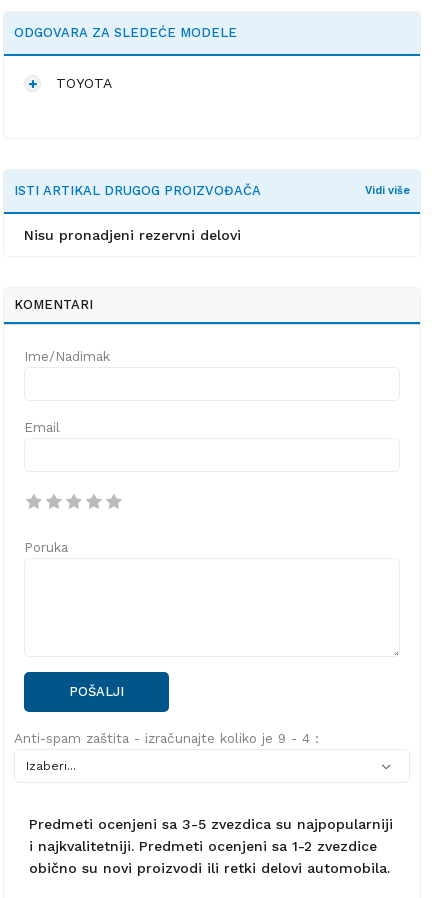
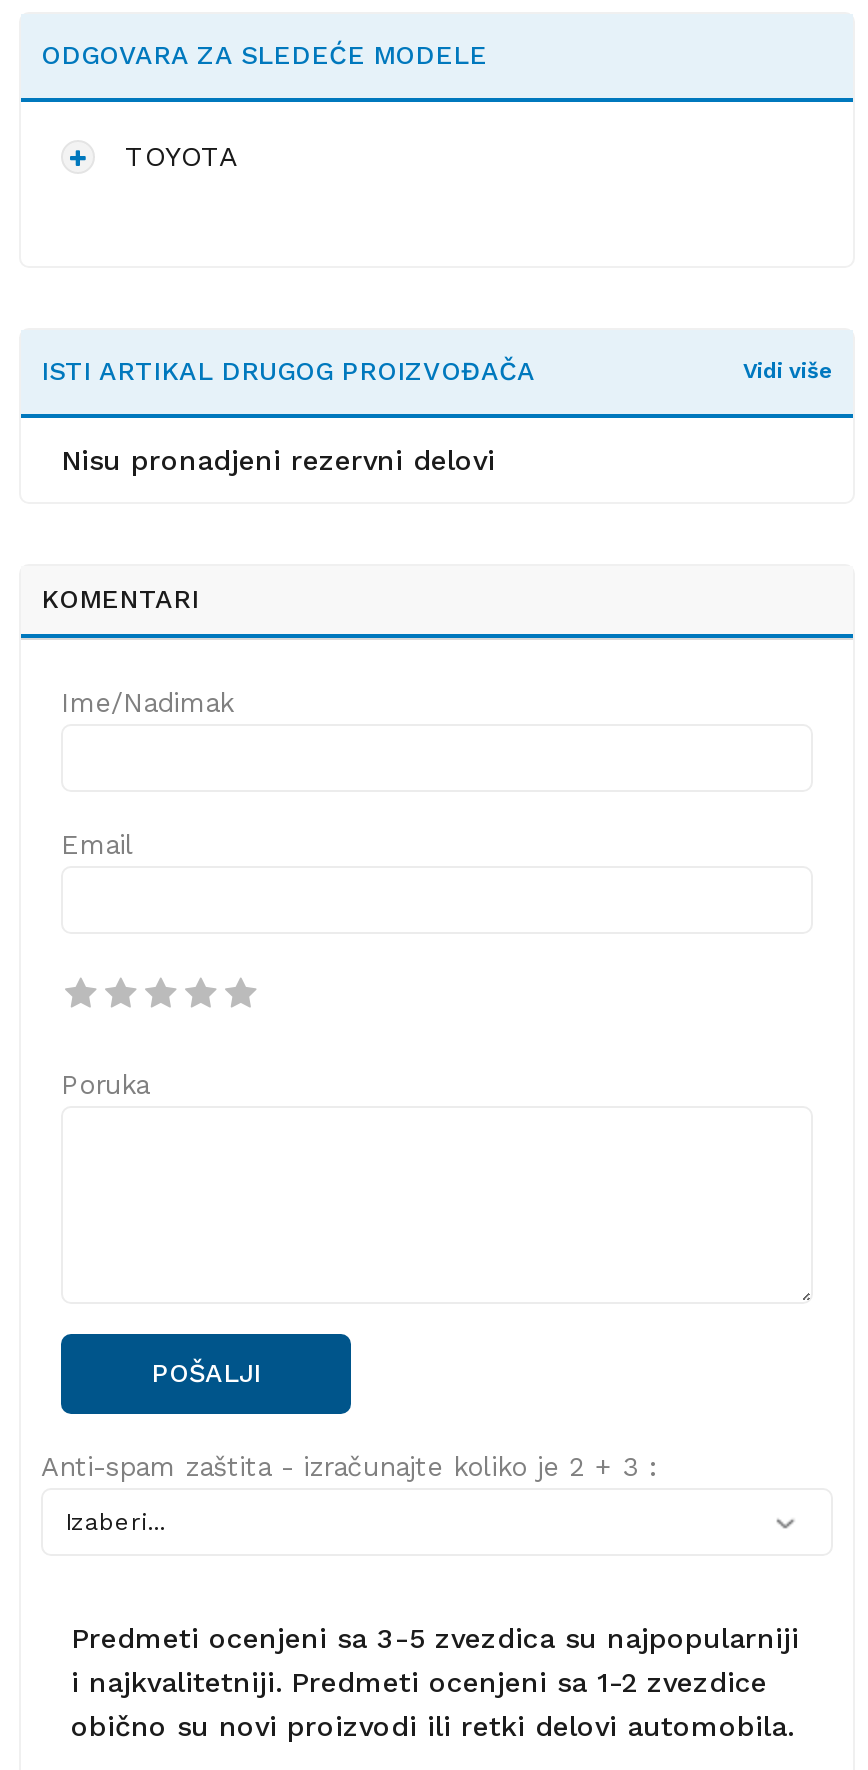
[14,730,319,746] Anti-spam zaštita - izračunajte koliko je 9 - 4 : -> [41,1451,657,1483] Anti-spam zaštita - izračunajte koliko je 2 + 3 :

